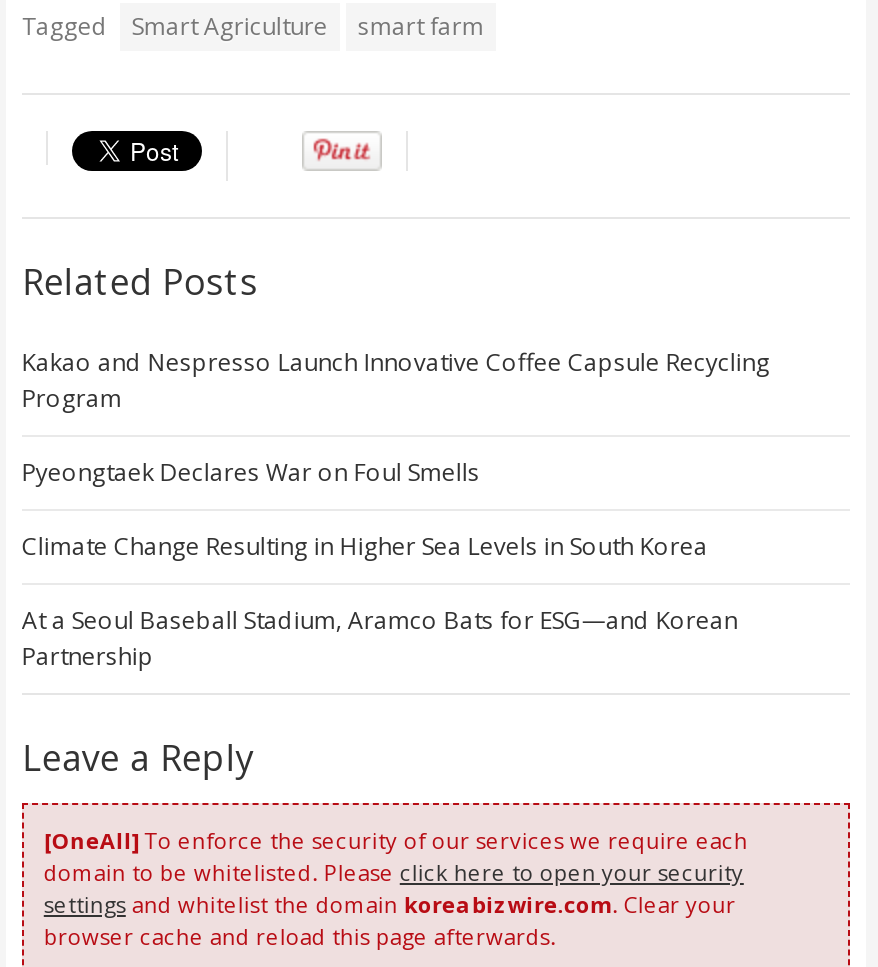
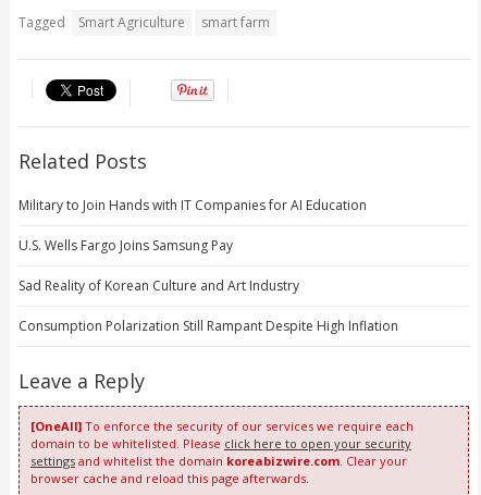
[22,345,770,415] Kakao and Nespresso Launch Innovative Coffee Capsule Recycling | Program -> [18,196,367,215] Military to Join Hands with IT Companies for AI Education
[22,455,480,489] Pyeongtaek Declares War on Foul Smells -> [18,236,233,255] U.S. Wells Fargo Joins Samsung Pay
[22,529,708,563] Climate Change Resulting in Higher Sea Levels in South Korea -> [18,277,299,295] Sad Reality of Korean Culture and Art Industry
[22,603,738,673] At a Seoul Baseball Stadium, Aramco Bats for ESG—and Korean | Partnership -> [18,317,398,335] Consumption Polarization Still Rampant Despite High Inflation

